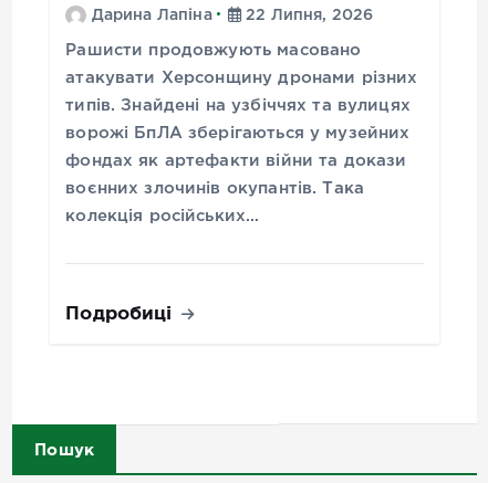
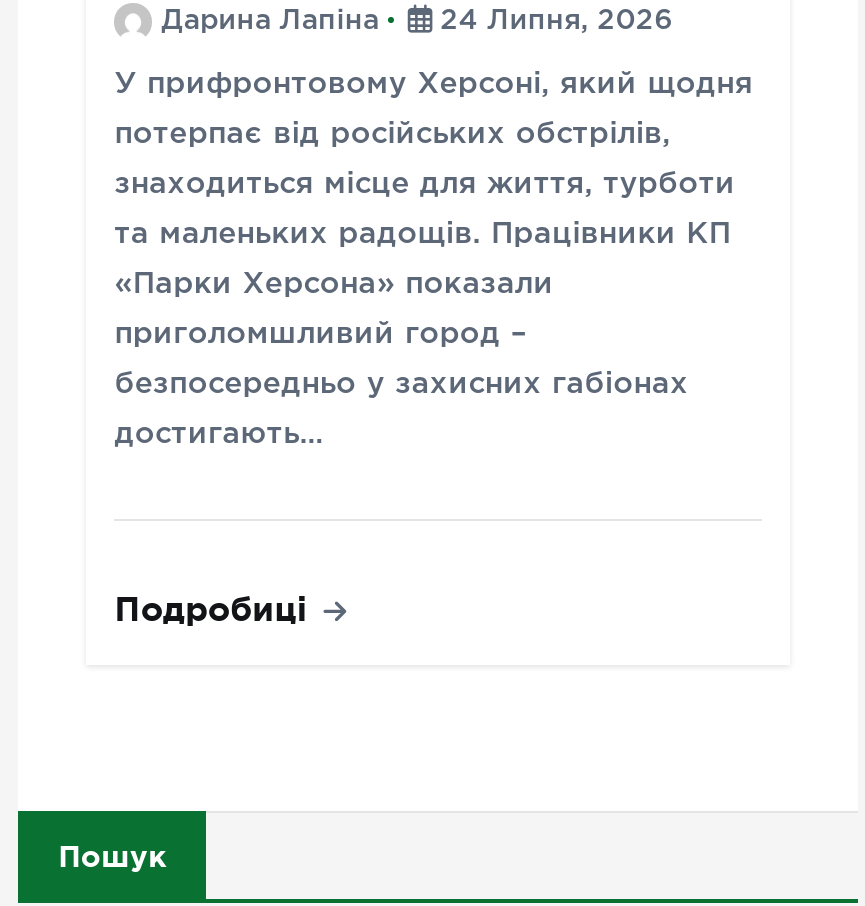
[66,8,418,223] 22 Липня, 2026 | Рашисти продовжують масовано | атакувати Херсонщину дронами різних | типів. Знайдені на узбіччях та вулицях | ворожі БпЛА зберігаються у музейних | фондах як артефакти війни та докази | воєнних злочинів окупантів. Така | колекція російських… -> [114,9,753,447] 24 Липня, 2026 | У прифронтовому Херсоні, який щодня | потерпає від російських обстрілів, | знаходиться місце для життя, турботи | та маленьких радощів. Працівники КП | «Парки Херсона» показали | приголомшливий город – | безпосередньо у захисних габіонах | достигають…

